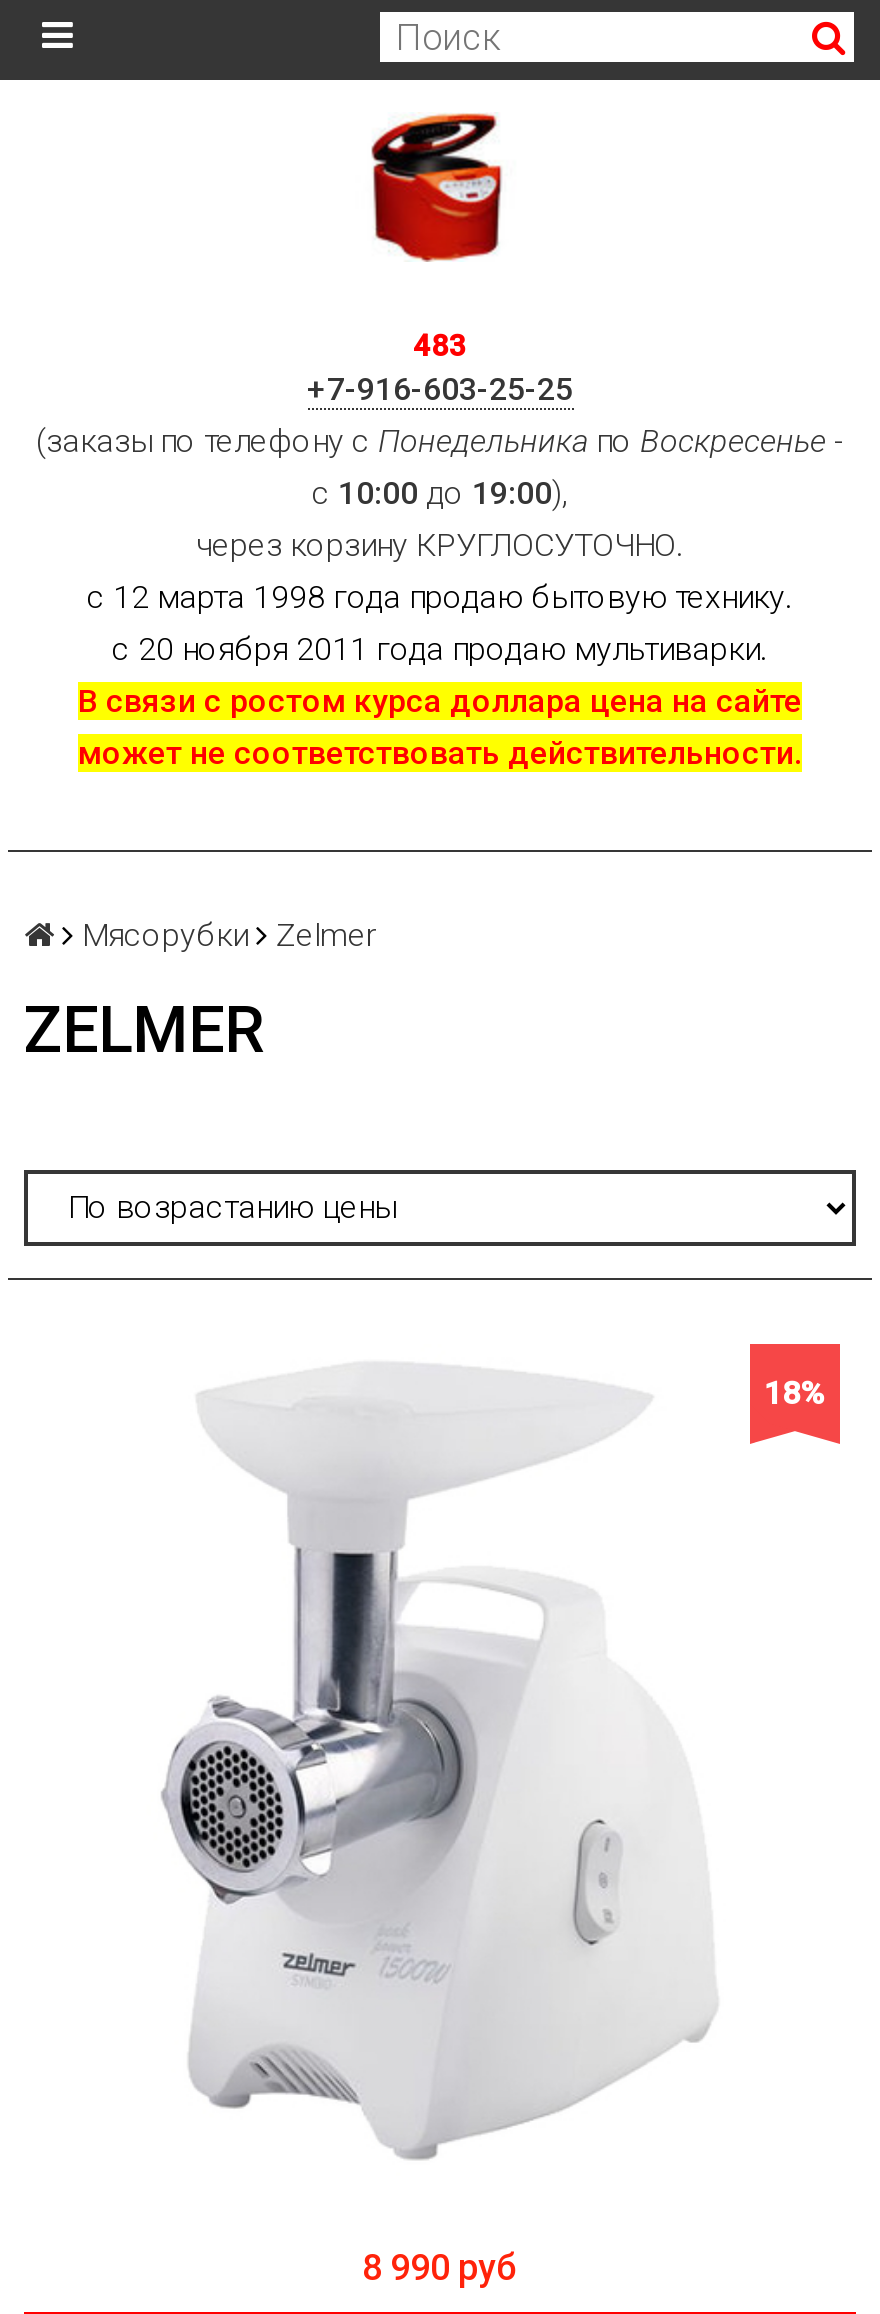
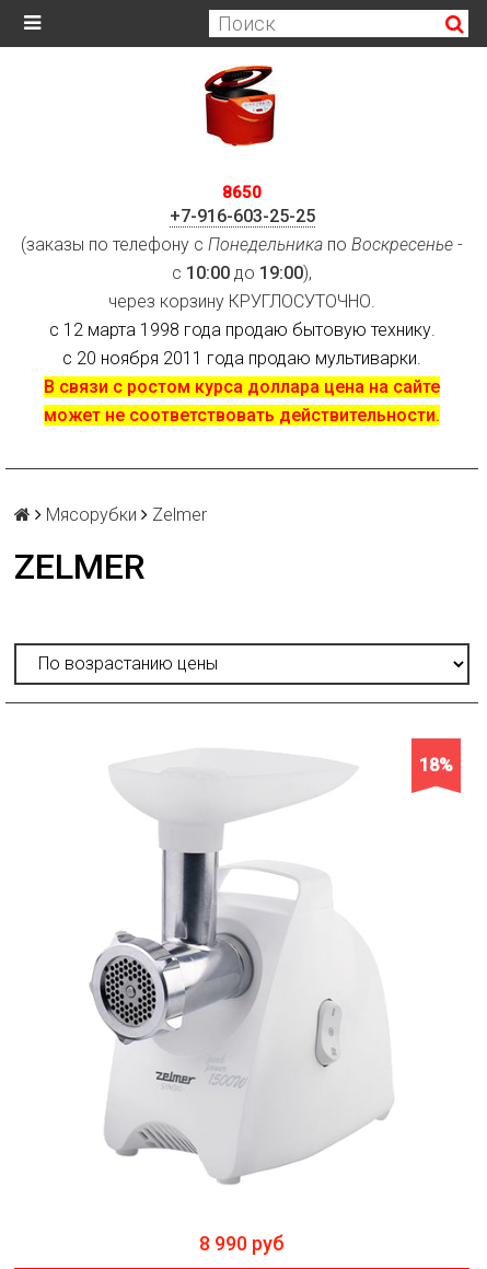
[413,328,467,364] 483 -> [222,183,262,202] 8650

